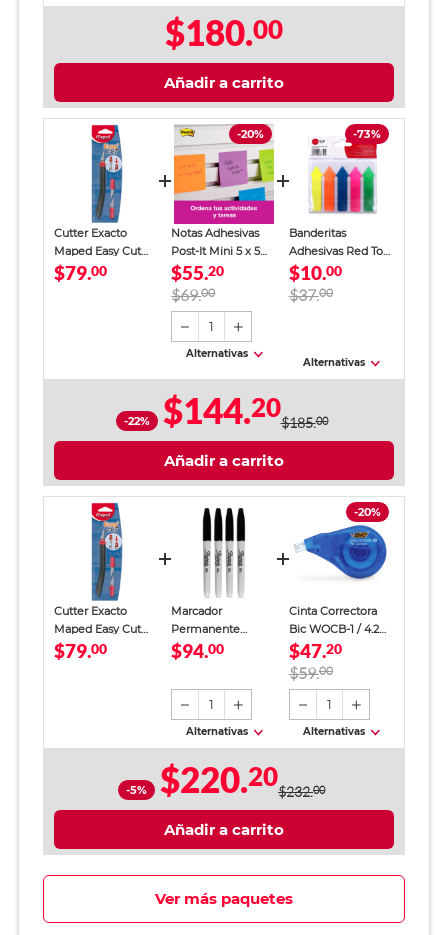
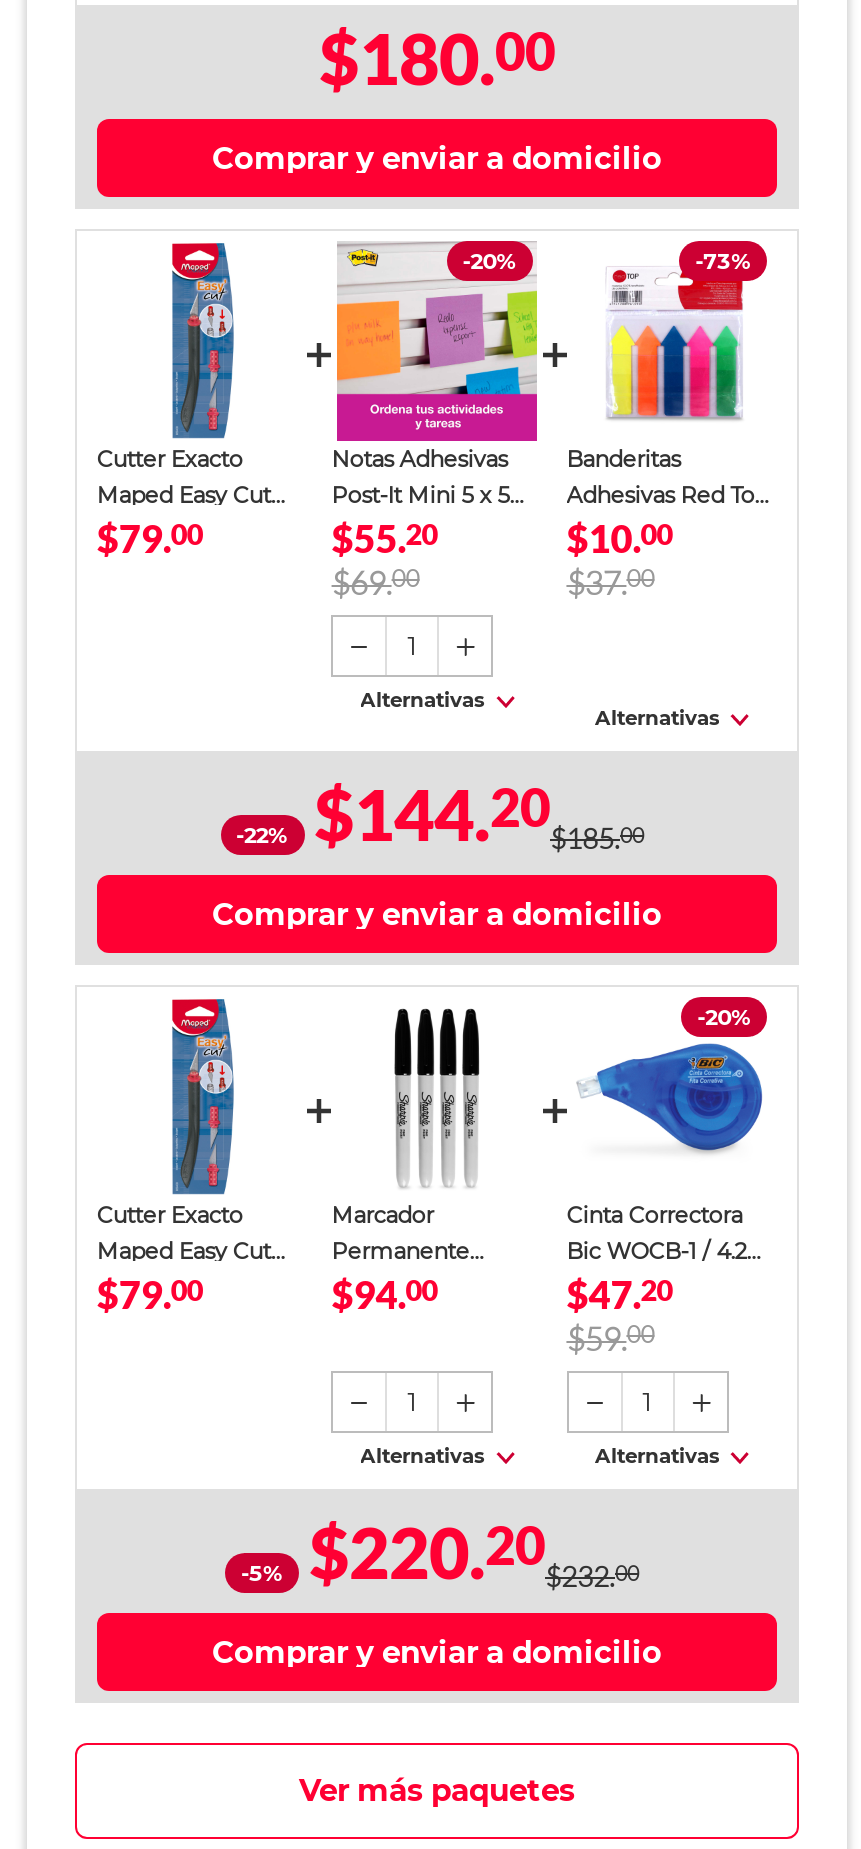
[164,73,284,92] Añadir a carrito -> [212,139,662,177] Comprar y enviar a domicilio
[164,451,284,470] Añadir a carrito -> [212,895,662,933] Comprar y enviar a domicilio
[164,820,284,839] Añadir a carrito -> [212,1633,662,1671] Comprar y enviar a domicilio

